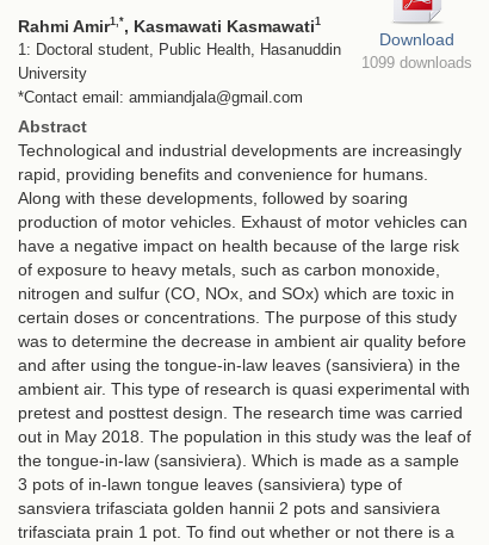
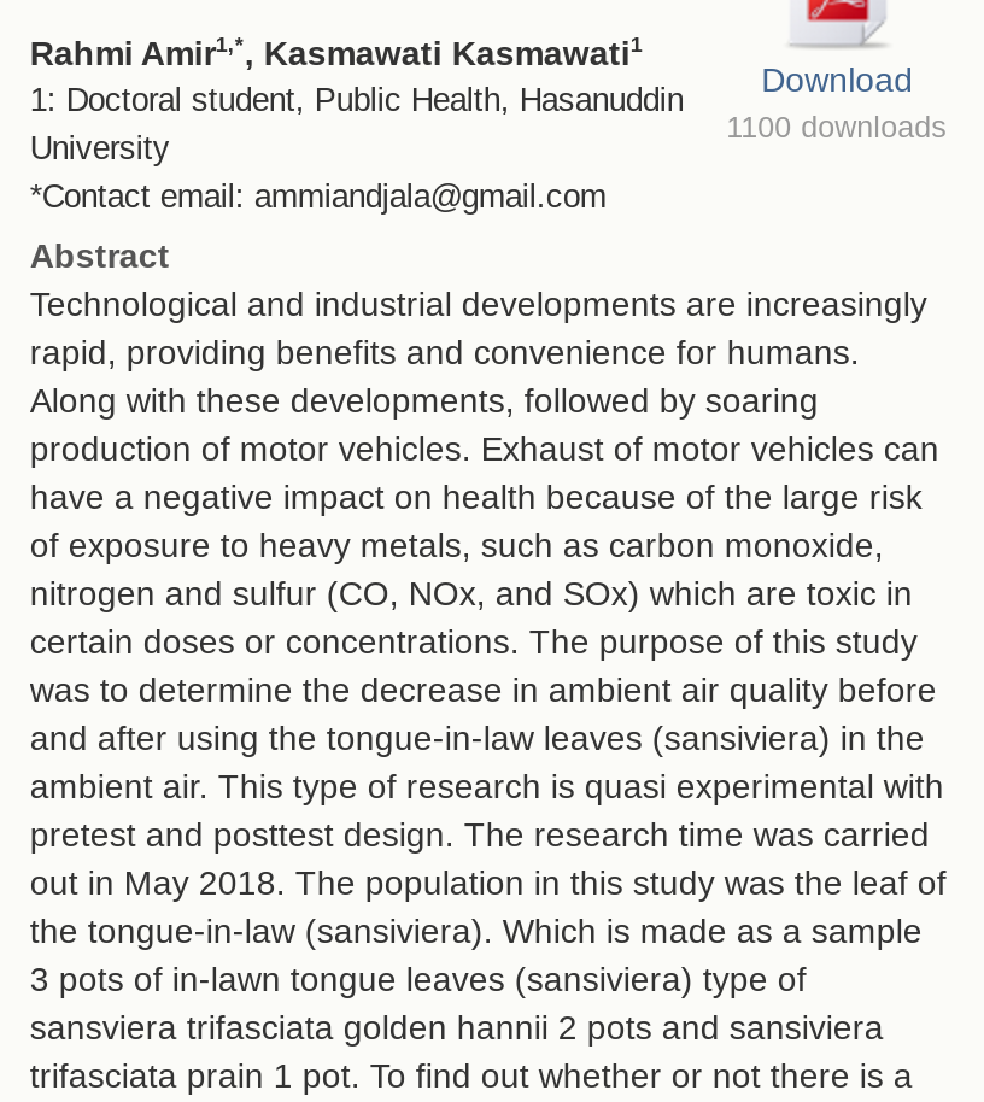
[361,54,472,71] 1099 downloads -> [726,110,948,144] 1100 downloads

